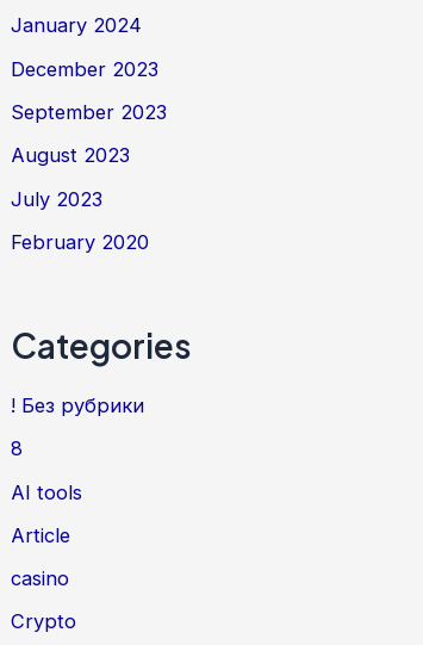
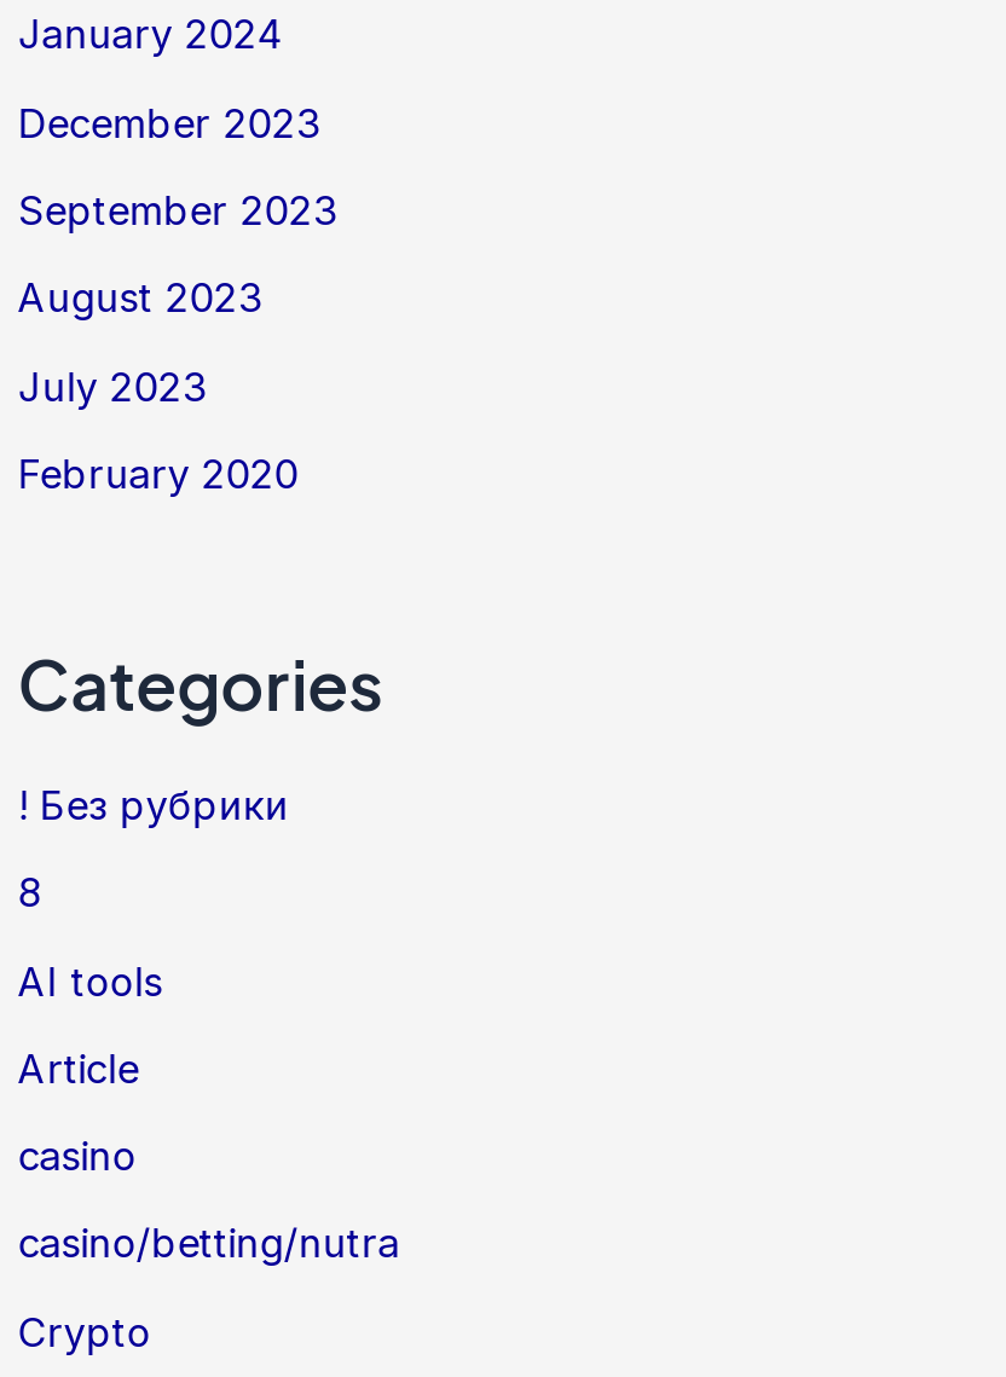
none -> [18,1220,400,1268] casino/betting/nutra

